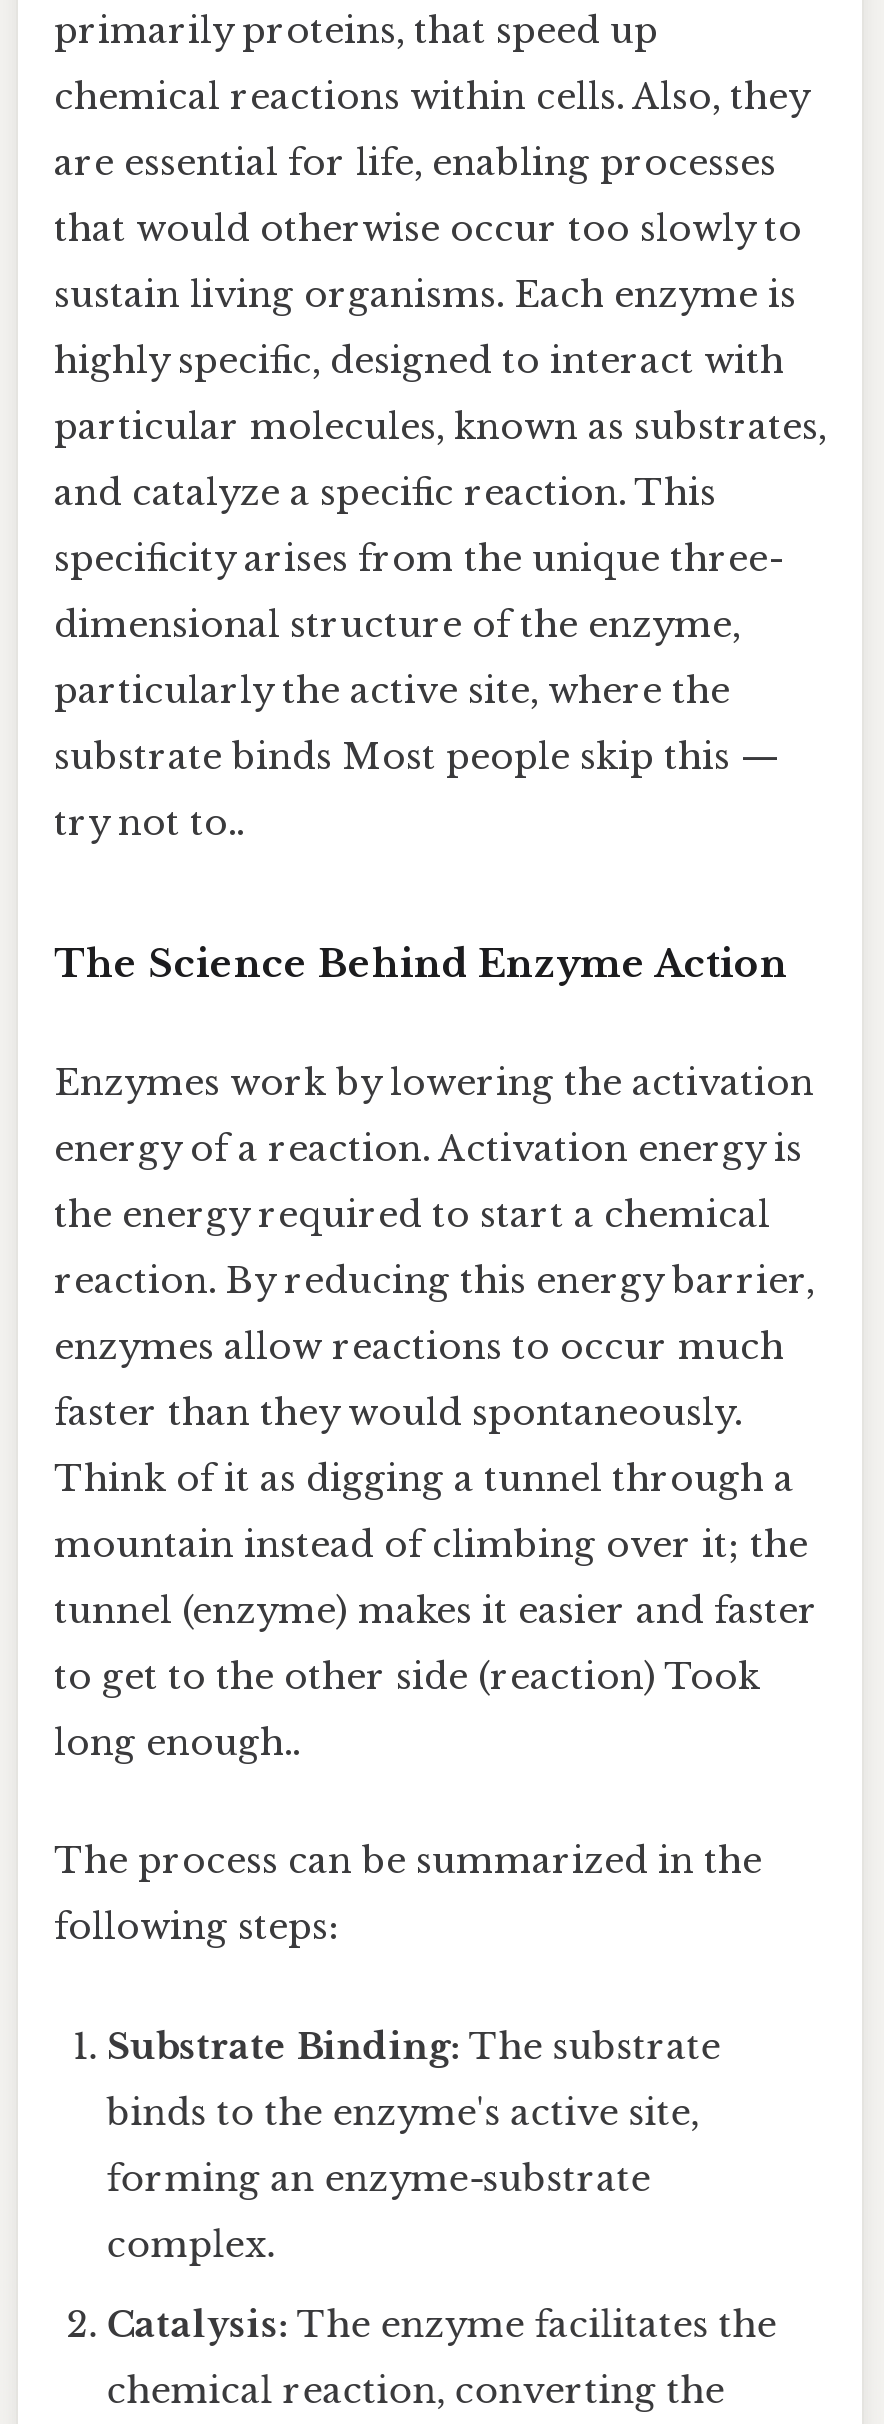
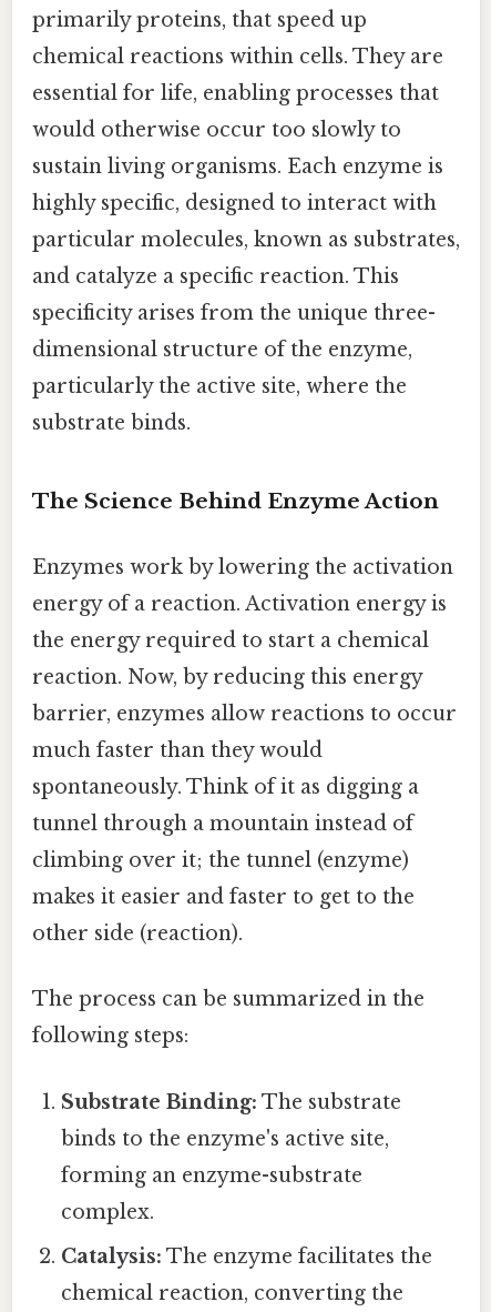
[54,75,808,119] chemical reactions within cells. Also, they -> [32,45,443,69] chemical reactions within cells. They are
[54,141,776,185] are essential for life, enabling processes -> [32,81,439,106] essential for life, enabling processes that
[54,207,802,251] that would otherwise occur too slowly to -> [32,118,401,142] would otherwise occur too slowly to
[54,735,778,845] substrate binds Most people skip this — | try not to.. -> [32,411,191,435] substrate binds.
[54,1259,814,1303] reaction. By reducing this energy barrier, -> [32,665,422,690] reaction. Now, by reducing this energy
[54,1325,784,1369] enzymes allow reactions to occur much -> [32,702,457,726] barrier, enzymes allow reactions to occur
[54,1391,742,1435] faster than they would spontaneously. -> [32,738,323,763] much faster than they would
[54,1457,794,1501] Think of it as digging a tunnel through a -> [32,775,419,799] spontaneously. Think of it as digging a
[54,1523,808,1567] mountain instead of climbing over it; the -> [32,812,413,836] tunnel through a mountain instead of
[54,1589,818,1633] tunnel (enzyme) makes it easier and faster -> [32,848,409,873] climbing over it; the tunnel (enzyme)
[54,1655,760,1699] to get to the other side (reaction) Took -> [32,885,415,909] makes it easier and faster to get to the
[54,1721,300,1765] long enough.. -> [32,922,243,946] other side (reaction).

